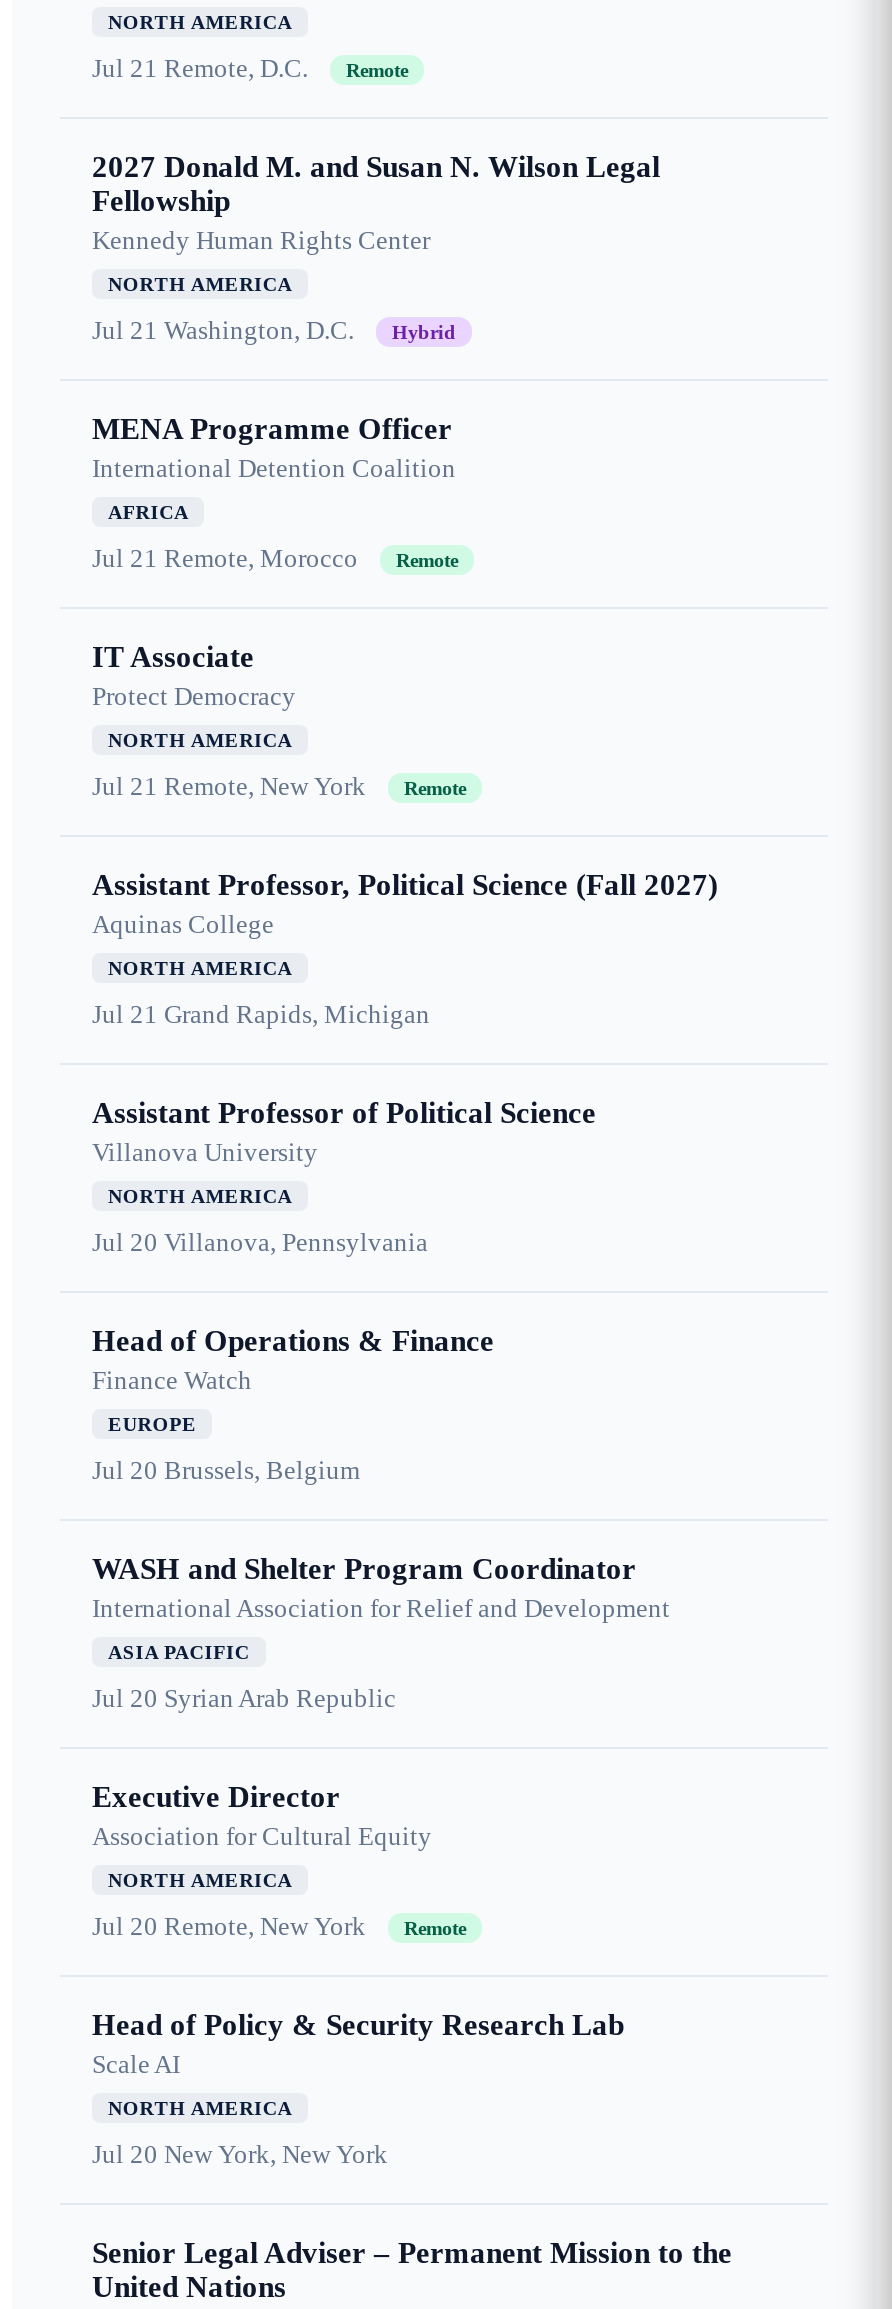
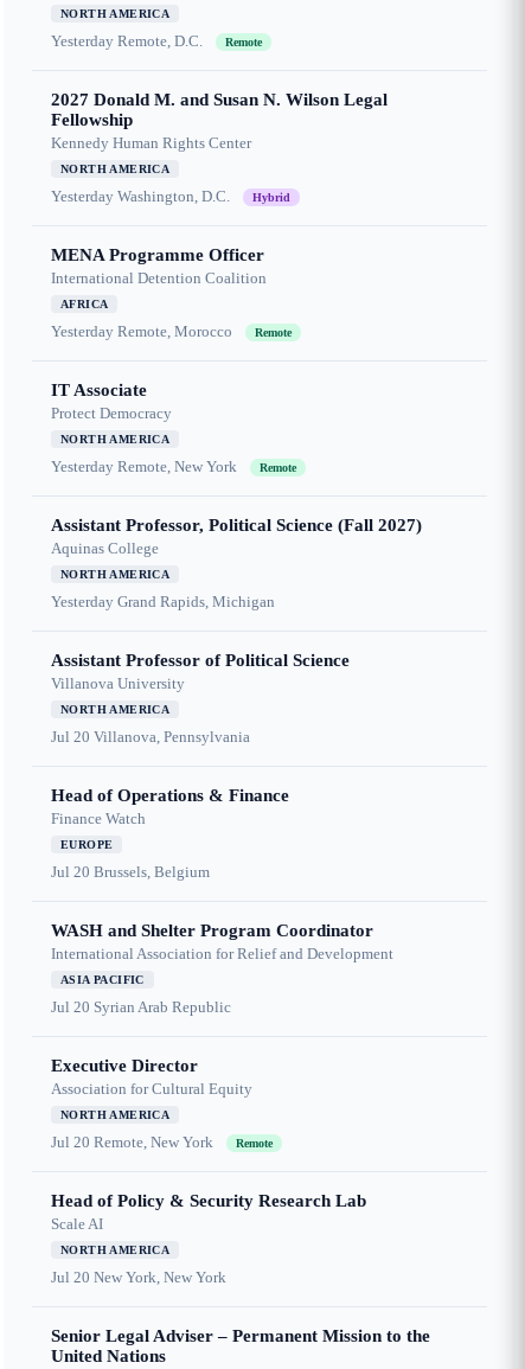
[92,53,308,83] Jul 21 Remote, D.C. -> [51,32,203,50] Yesterday Remote, D.C.
[92,315,354,345] Jul 21 Washington, D.C. -> [51,187,230,205] Yesterday Washington, D.C.
[92,543,358,573] Jul 21 Remote, Morocco -> [51,323,232,340] Yesterday Remote, Morocco
[92,771,366,801] Jul 21 Remote, New York -> [51,458,237,475] Yesterday Remote, New York
[92,999,430,1029] Jul 21 Grand Rapids, Michigan -> [51,593,275,611] Yesterday Grand Rapids, Michigan

